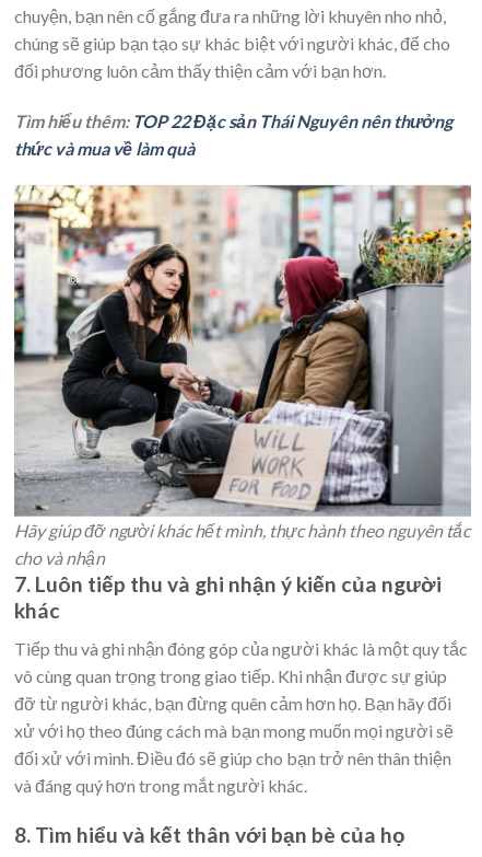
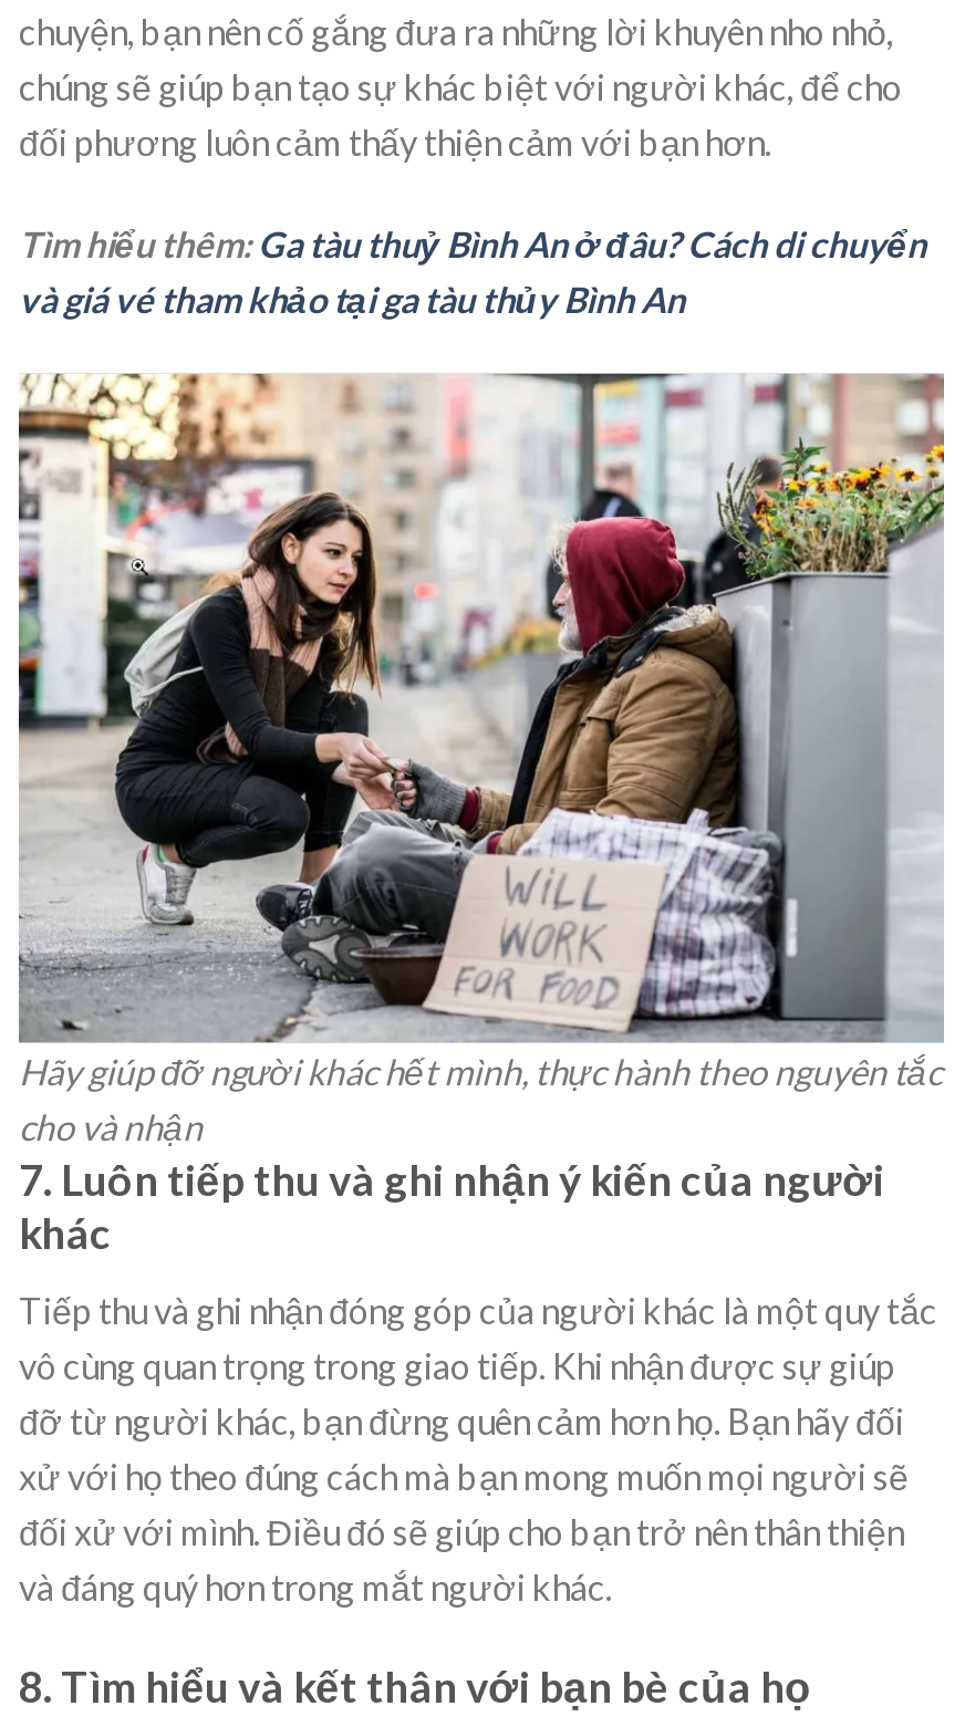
[14,110,452,158] Tìm hiểu thêm: TOP 22 Đặc sản Thái Nguyên nên thưởng | thức và mua về làm quà -> [19,222,926,319] Tìm hiểu thêm: Ga tàu thuỷ Bình An ở đâu? Cách di chuyển | và giá vé tham khảo tại ga tàu thủy Bình An

